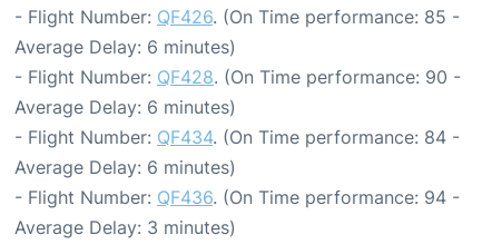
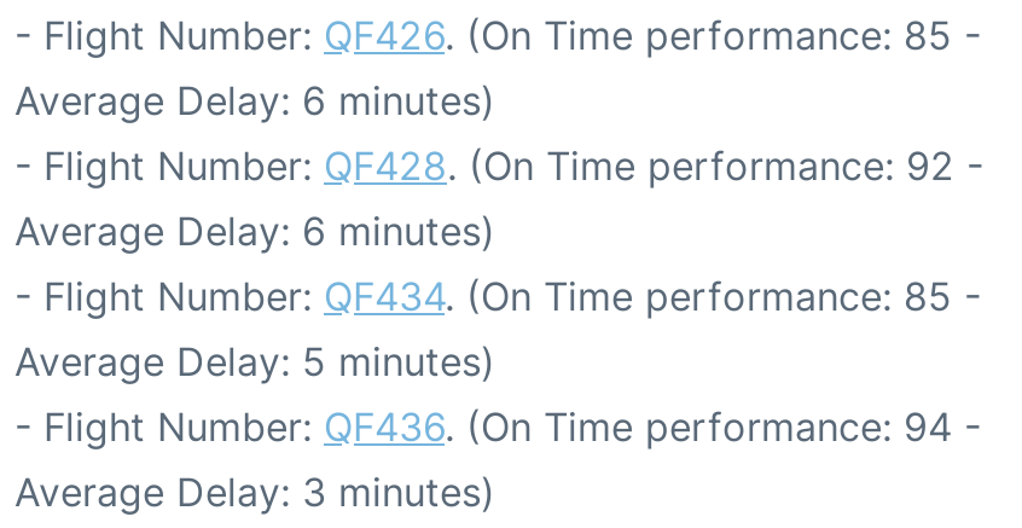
[14,66,461,88] - Flight Number: QF428. (On Time performance: 90 - -> [14,141,983,190] - Flight Number: QF428. (On Time performance: 92 -
[14,126,460,148] - Flight Number: QF434. (On Time performance: 84 - -> [14,272,981,320] - Flight Number: QF434. (On Time performance: 85 -
[14,156,236,178] Average Delay: 6 minutes) -> [14,337,495,385] Average Delay: 5 minutes)

